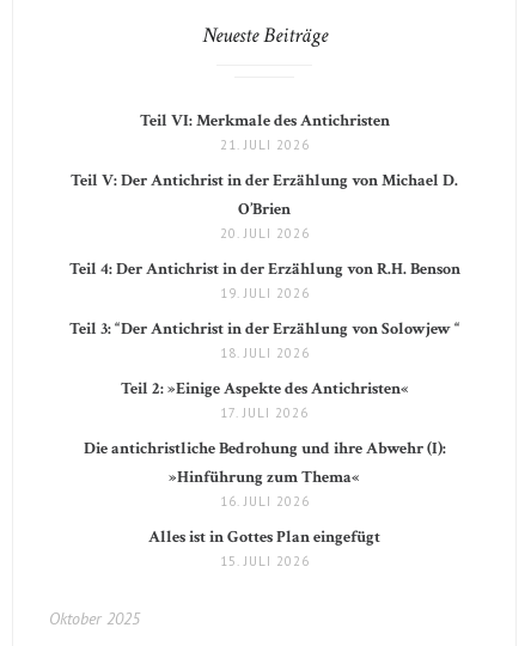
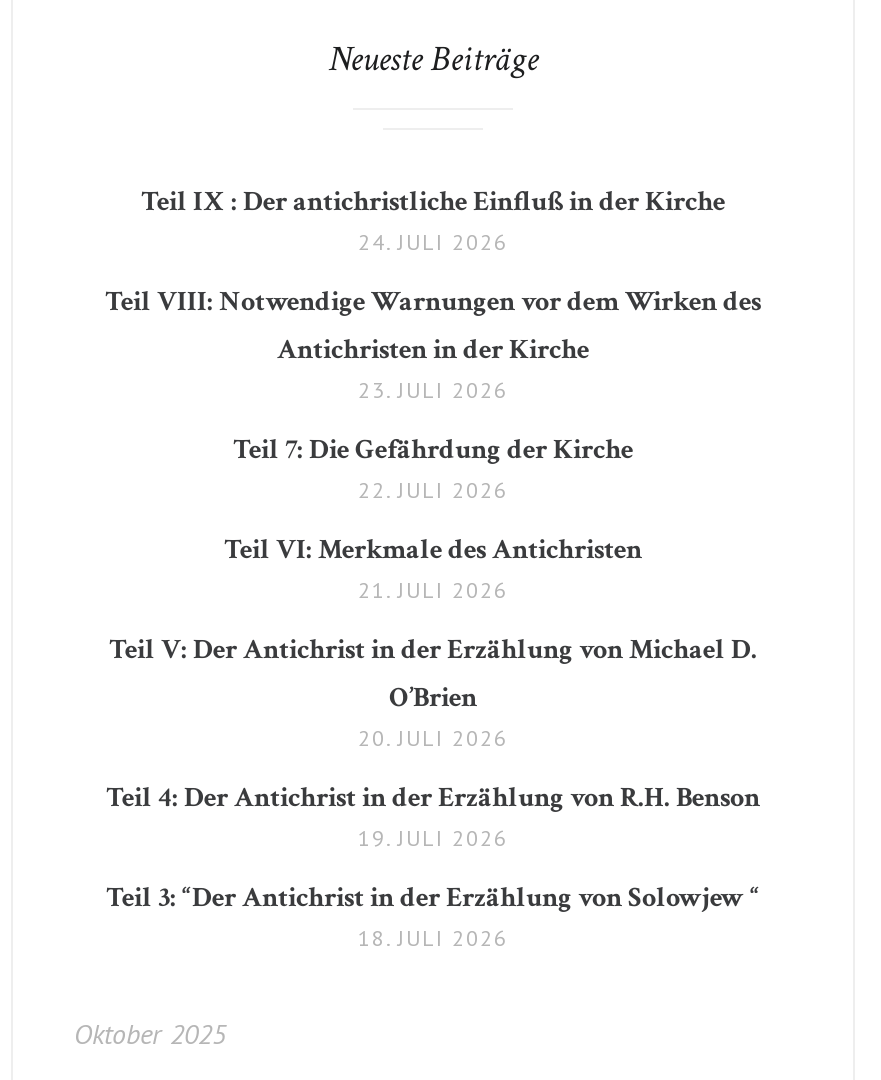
none -> [105,184,761,504] Teil IX : Der antichristliche Einfluß in der Kirche | 24. JULI 2026 | Teil VIII: Notwendige Warnungen vor dem Wirken des | Antichristen in der Kirche | 23. JULI 2026 | Teil 7: Die Gefährdung der Kirche | 22. JULI 2026
moved [69,110,460,361] -> [106,532,760,952]: Teil VI: Merkmale des Antichristen | 21. JULI 2026 | Teil V: Der Antichrist in der Erzählung von Michael D. | ... | Teil 3: “Der Antichrist in der Erzählung von Solowjew “ | 18. JULI 2026
[83,378,445,570] Teil 2: »Einige Aspekte des Antichristen« | 17. JULI 2026 | Die antichristliche Bedrohung und ihre Abwehr (I): | »Hinführung zum Thema« | 16. JULI 2026 | Alles ist in Gottes Plan eingefügt | 15. JULI 2026 -> none

